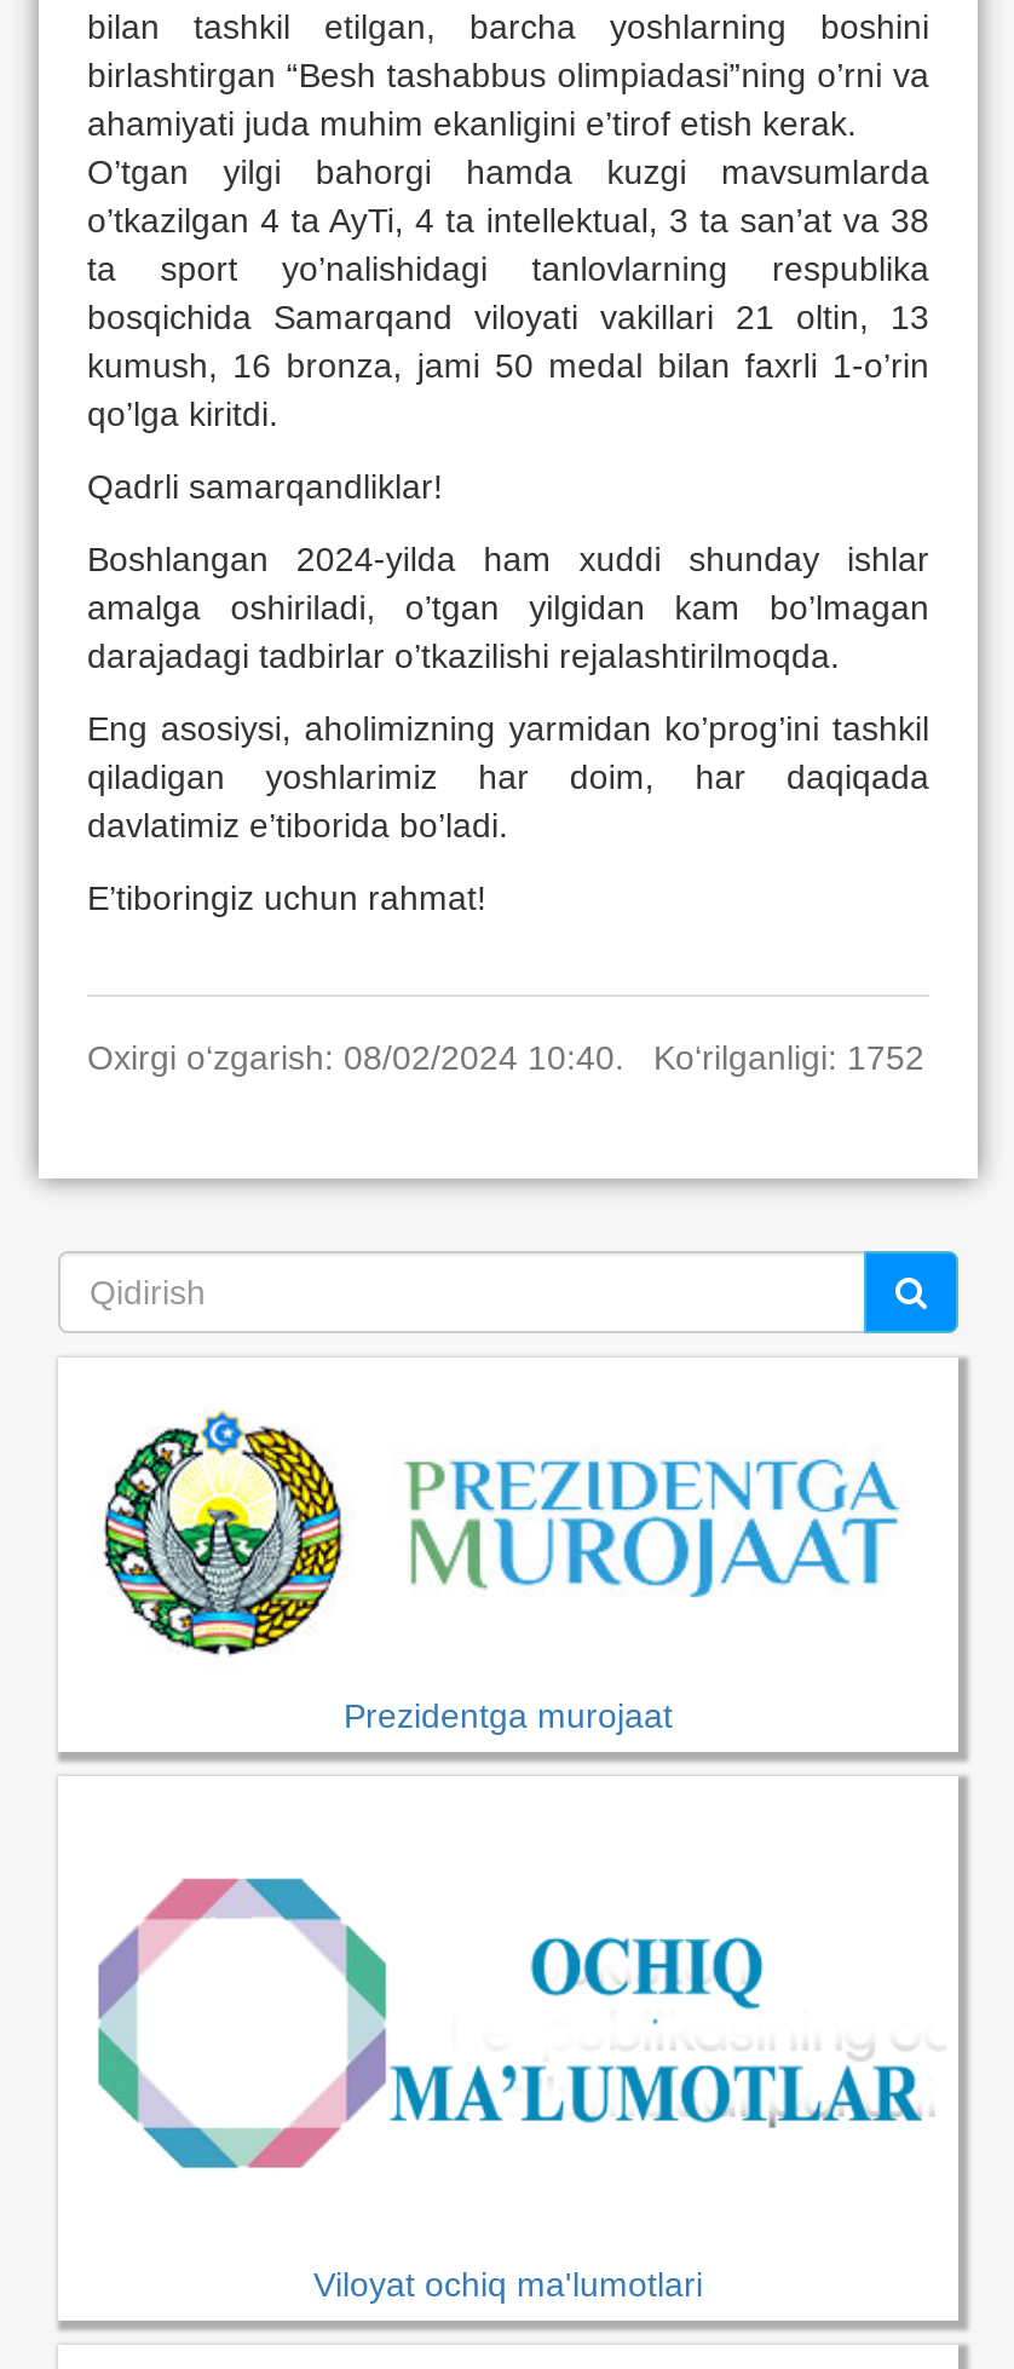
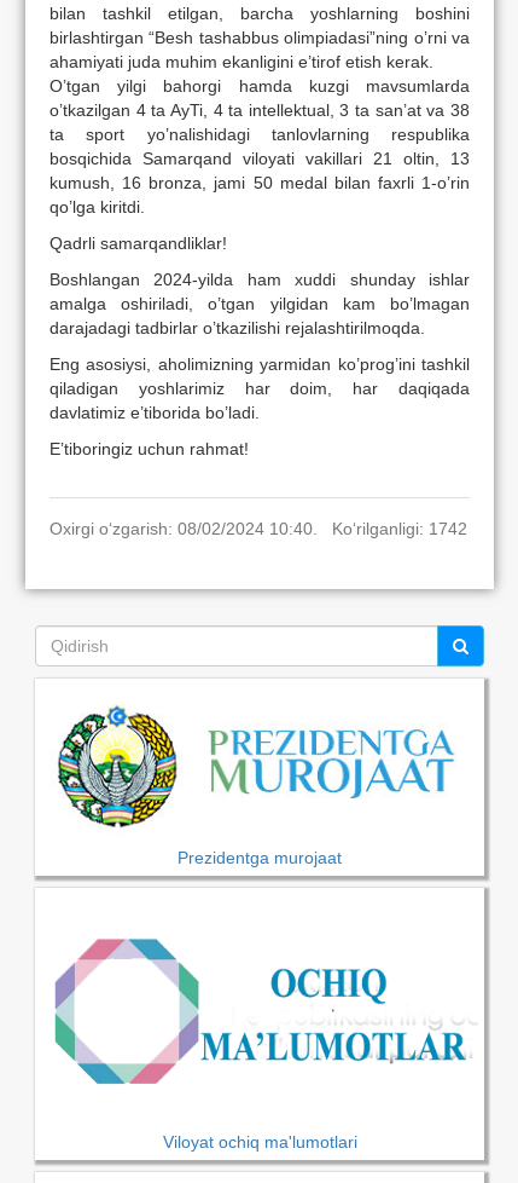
[87,1037,924,1076] Oxirgi o‘zgarish: 08/02/2024 10:40. Ko‘rilganligi: 1752 -> [50,518,467,538] Oxirgi o‘zgarish: 08/02/2024 10:40. Ko‘rilganligi: 1742

